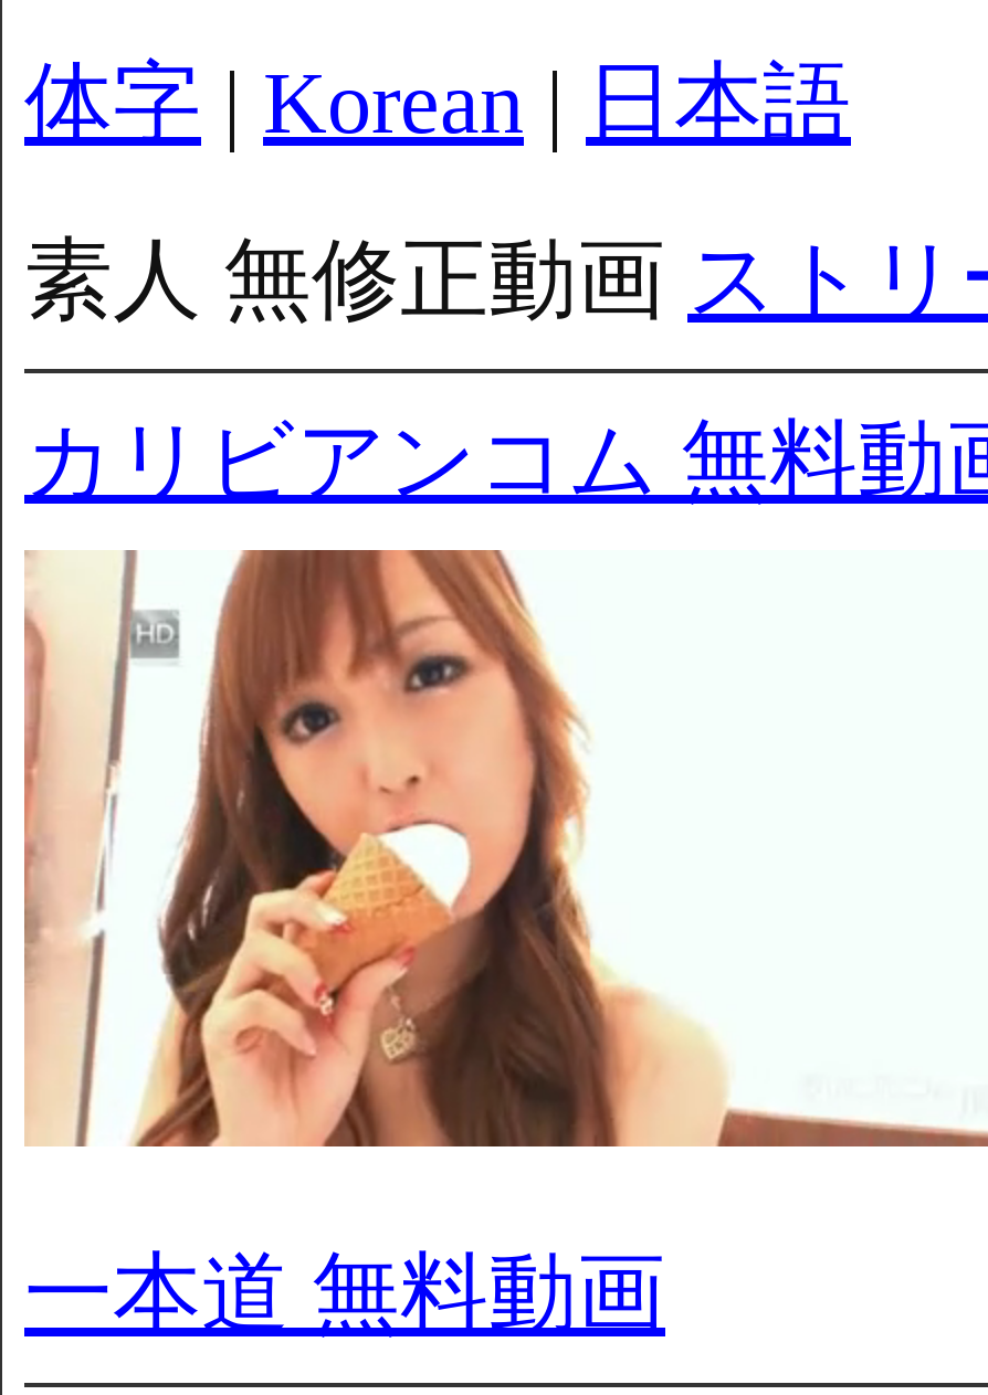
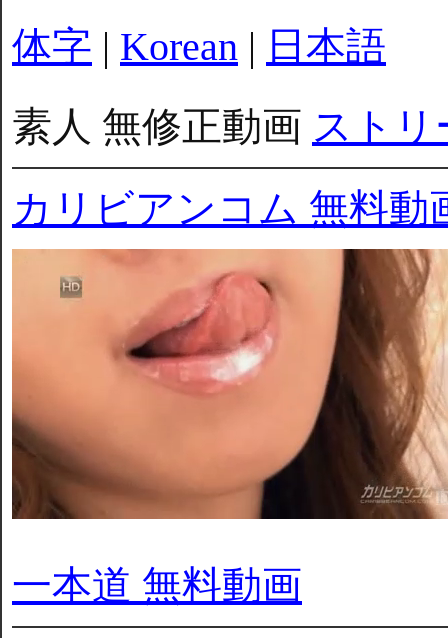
[24,550,981,1149] [image] -> [11,248,445,520] [image]

